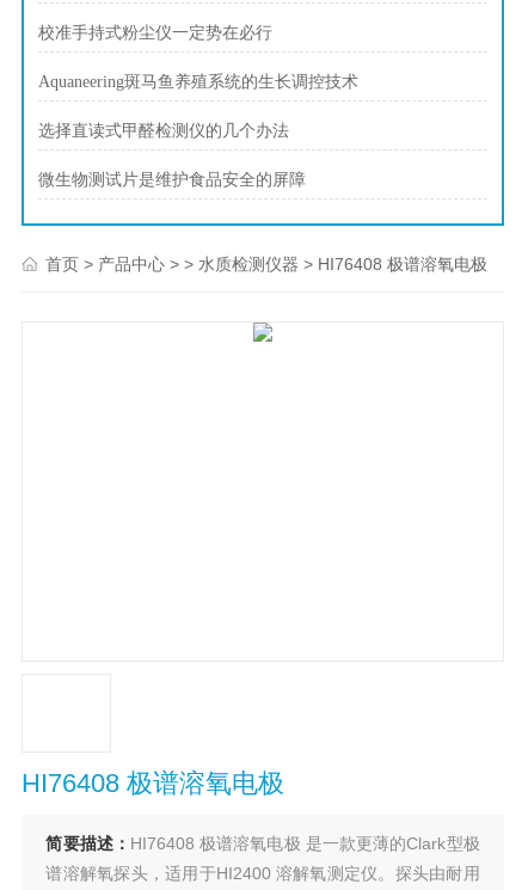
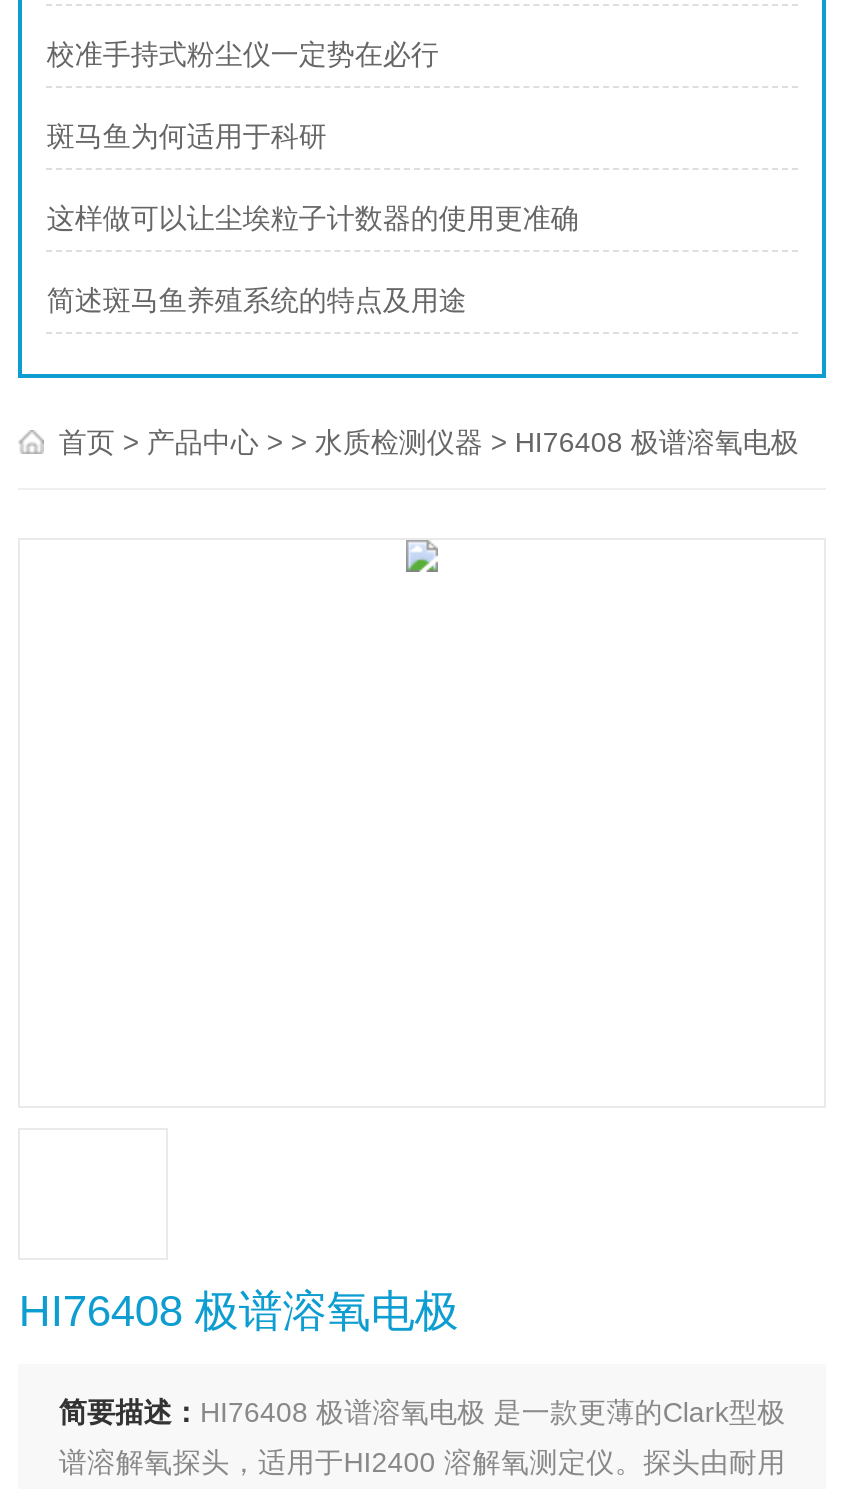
[39,73,359,91] Aquaneering斑马鱼养殖系统的生长调控技术 -> [47,122,327,152] 斑马鱼为何适用于科研
[39,122,290,140] 选择直读式甲醛检测仪的几个办法 -> [47,204,579,234] 这样做可以让尘埃粒子计数器的使用更准确
[39,171,306,189] 微生物测试片是维护食品安全的屏障 -> [47,286,467,316] 简述斑马鱼养殖系统的特点及用途

